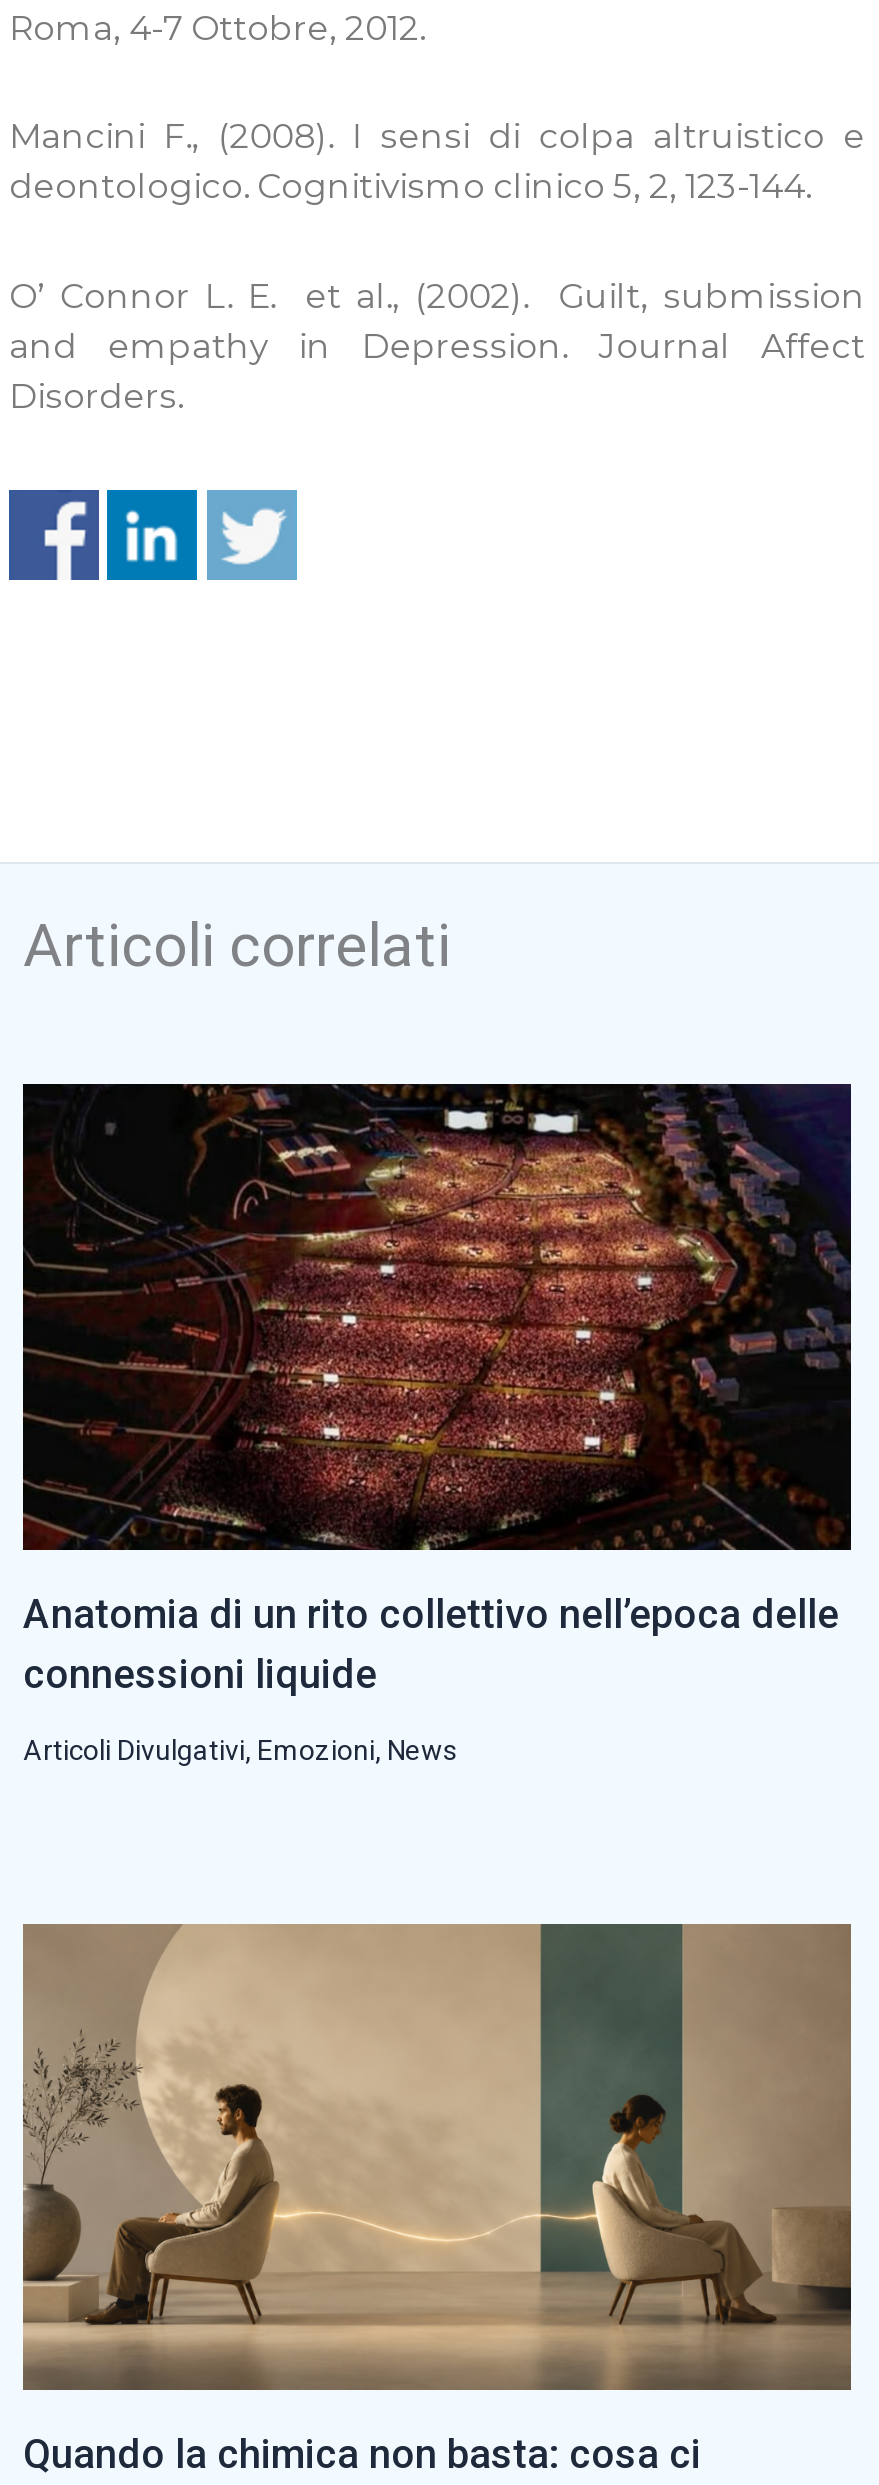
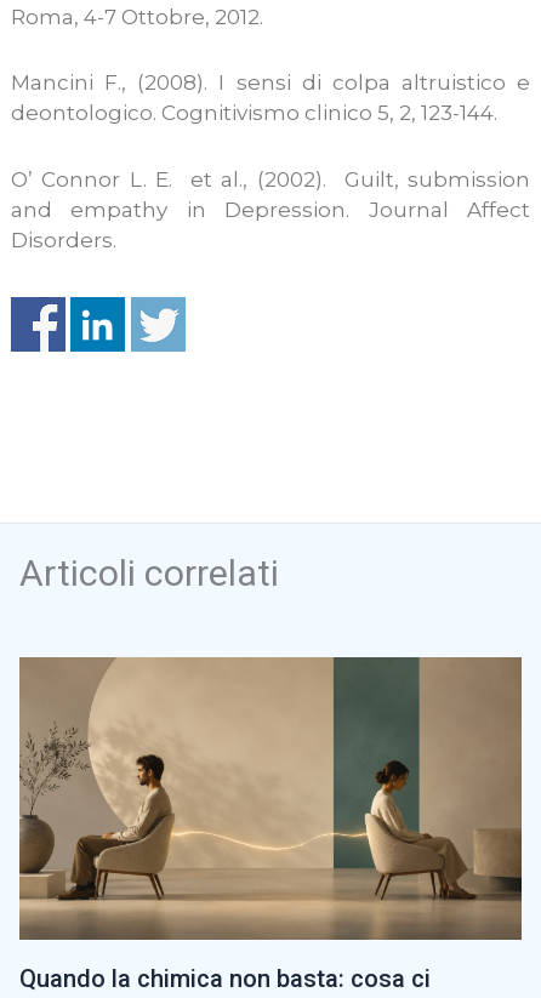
[21,1082,853,1766] [image] | Anatomia di un rito collettivo nell’epoca delle | connessioni liquide | Articoli Divulgativi, Emozioni, News -> none

